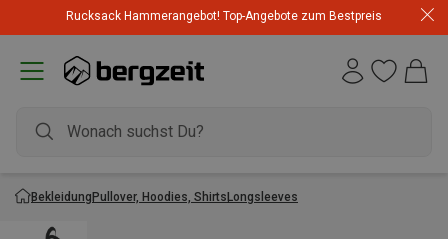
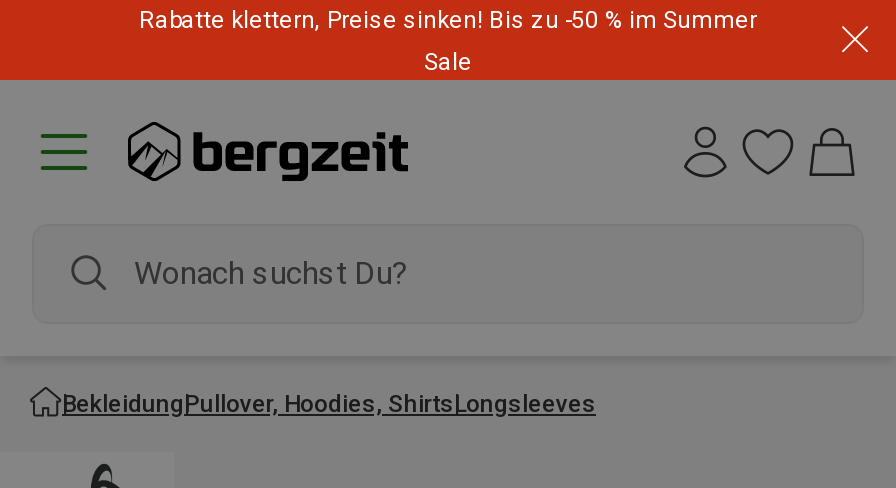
[66,8,382,22] Rucksack Hammerangebot! Top-Angebote zum Bestpreis -> [139,6,757,76] Rabatte klettern, Preise sinken! Bis zu -50 % im Summer | Sale

